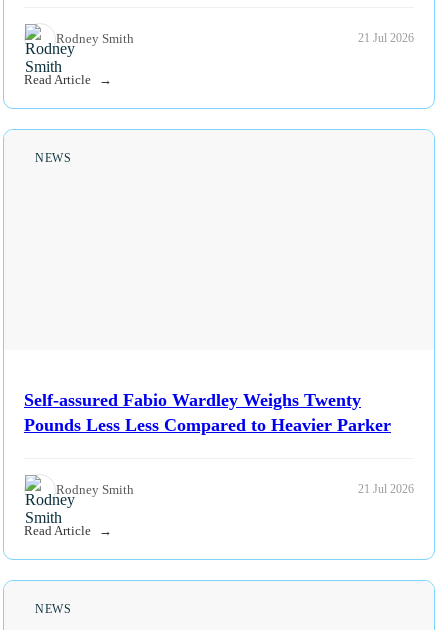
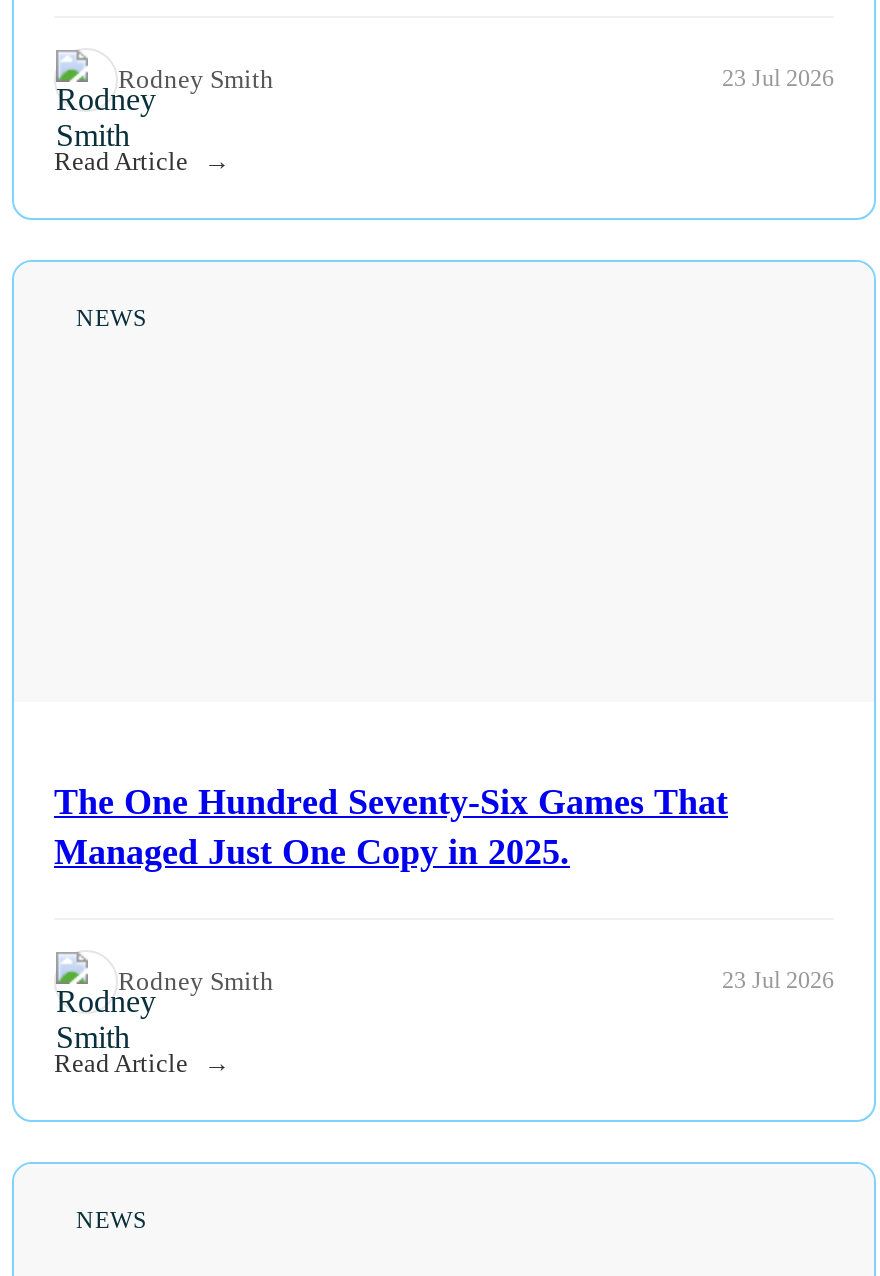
[358,31,414,45] 21 Jul 2026 -> [722,64,834,92] 23 Jul 2026
[24,390,391,435] Self-assured Fabio Wardley Weighs Twenty | Pounds Less Less Compared to Heavier Parker -> [54,781,728,871] The One Hundred Seventy-Six Games That | Managed Just One Copy in 2025.
[358,482,414,496] 21 Jul 2026 -> [722,966,834,994] 23 Jul 2026

